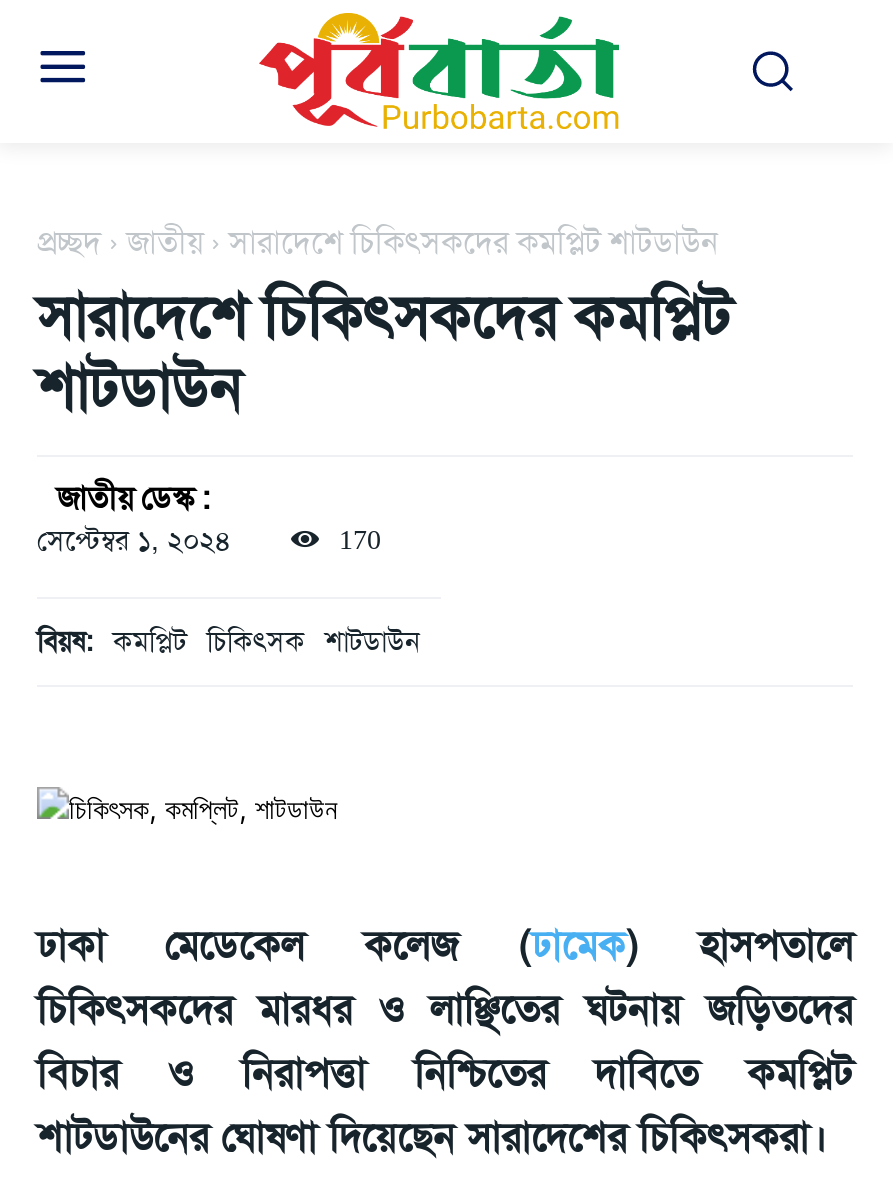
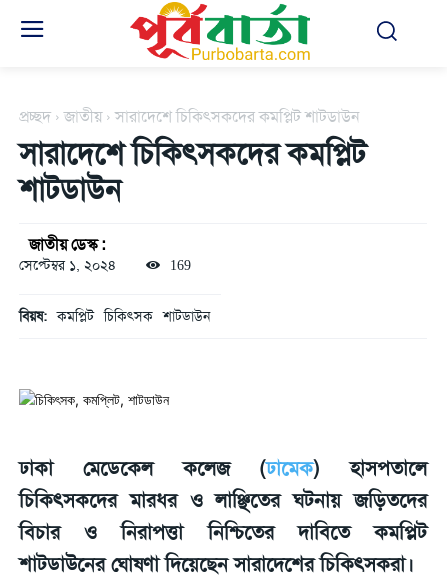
[339,524,381,554] 170 -> [170,257,191,272] 169

